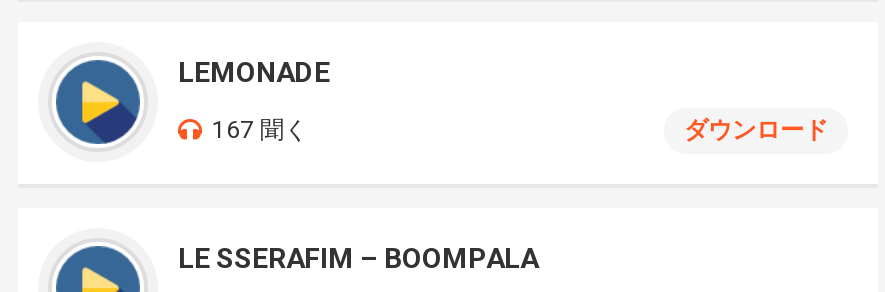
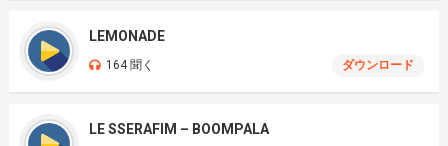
[212,116,308,144] 167 聞く -> [106,58,154,72] 164 聞く

